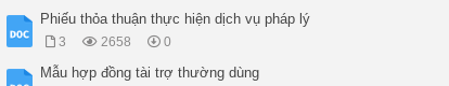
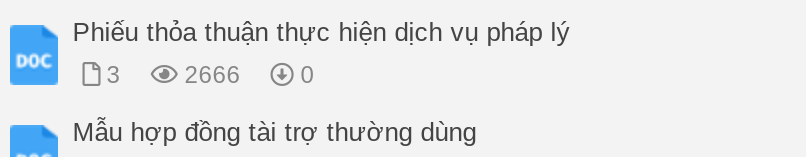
[101,34,131,49] 2658 -> [184,61,240,89] 2666

